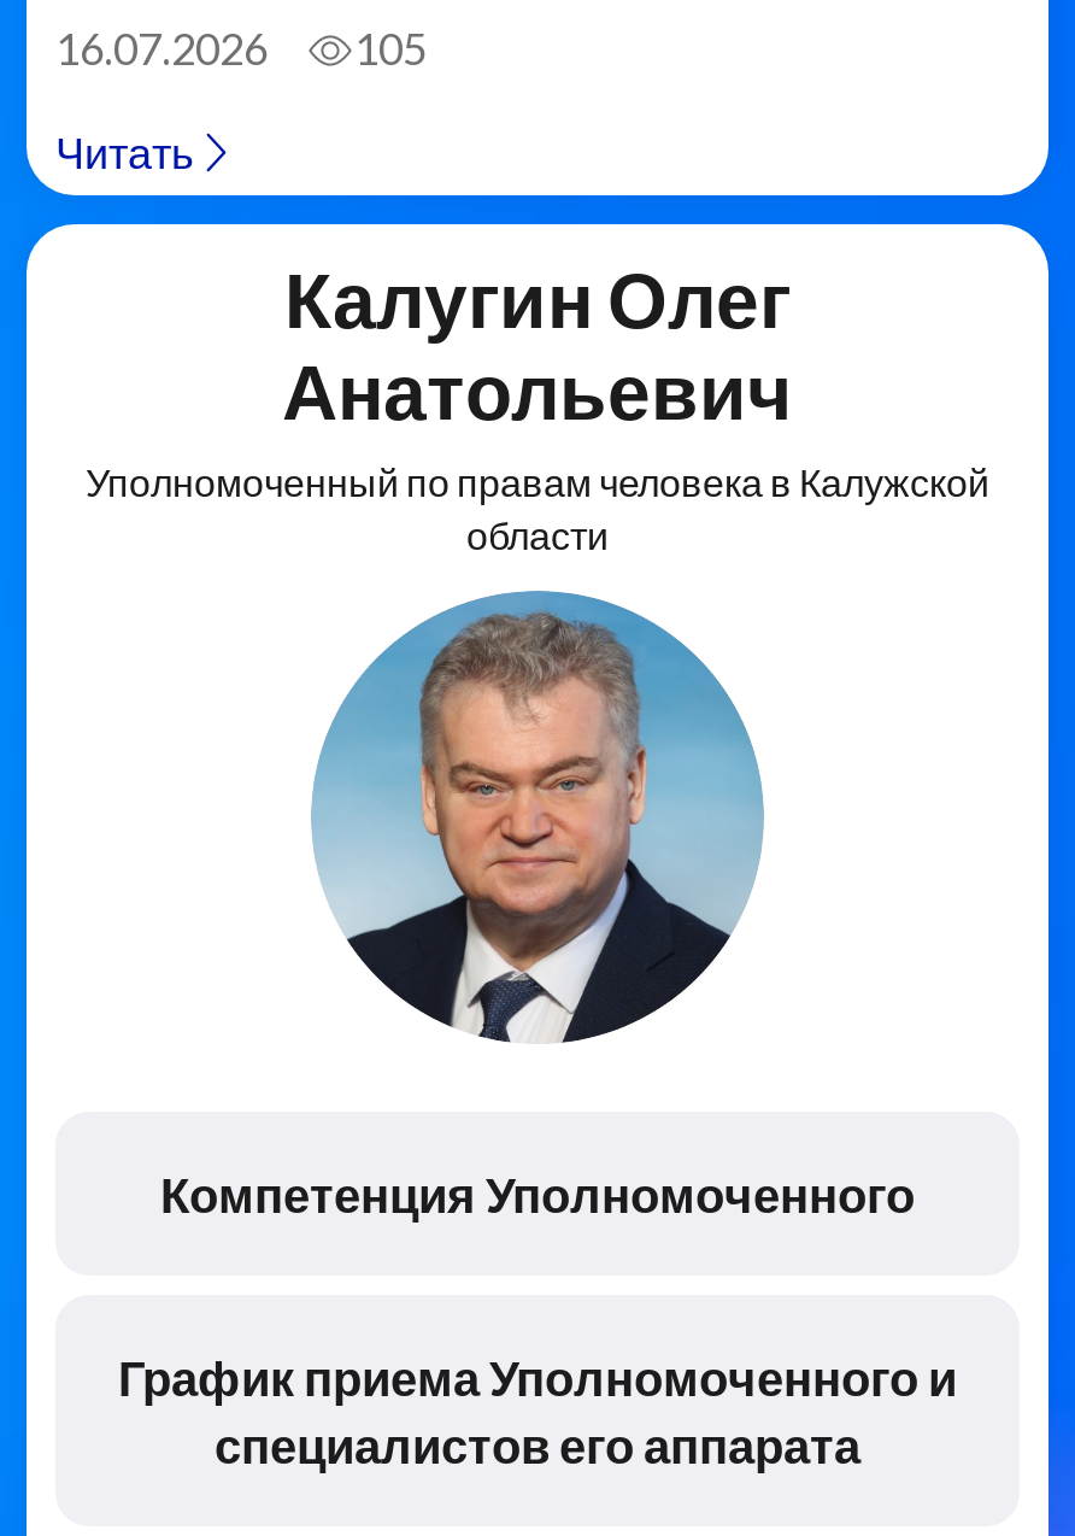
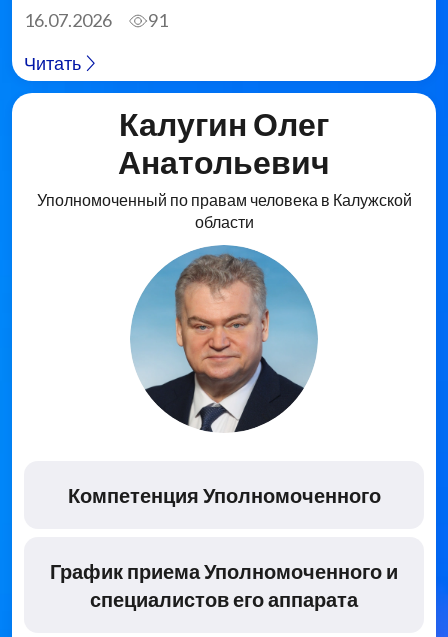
[55,21,427,75] 16.07.2026 105 -> [24,9,168,31] 16.07.2026 91

